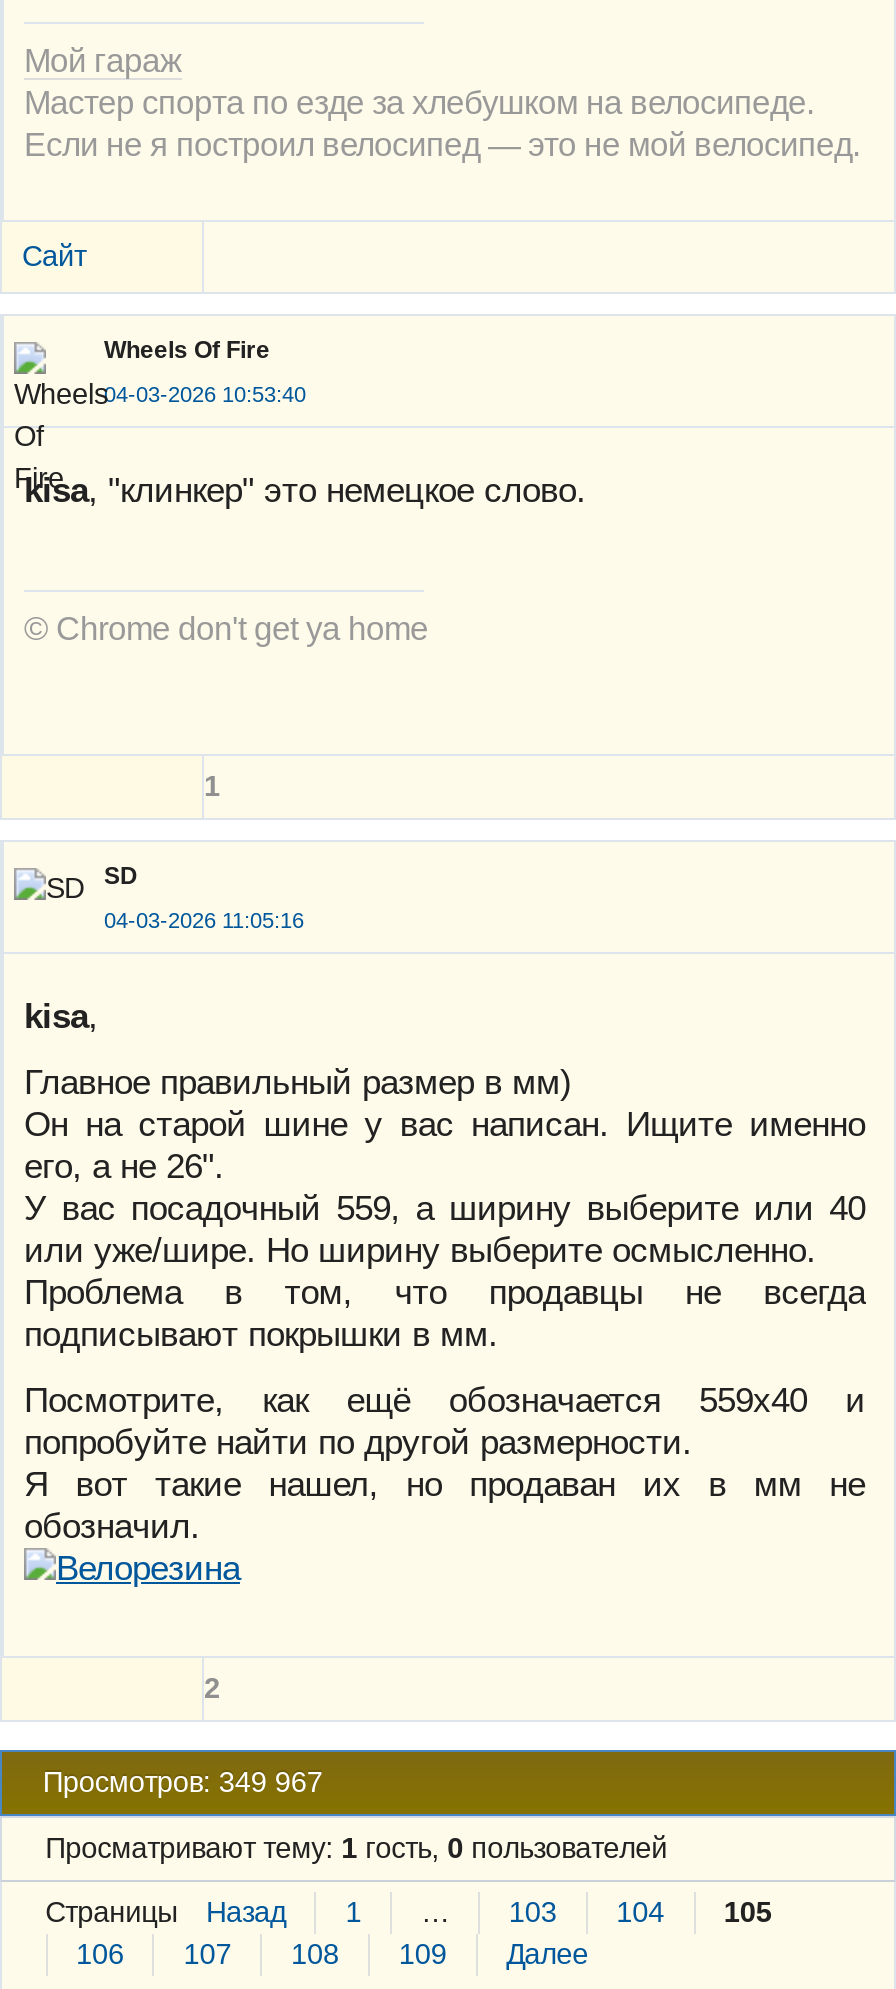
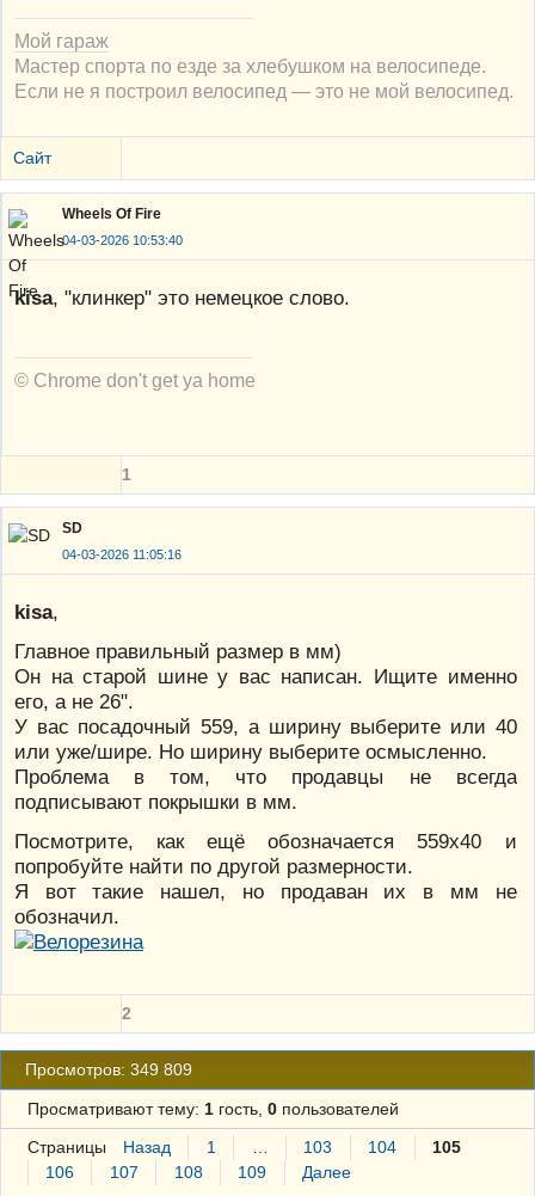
[43,1767,323,1799] Просмотров: 349 967 -> [26,1060,193,1079] Просмотров: 349 809

